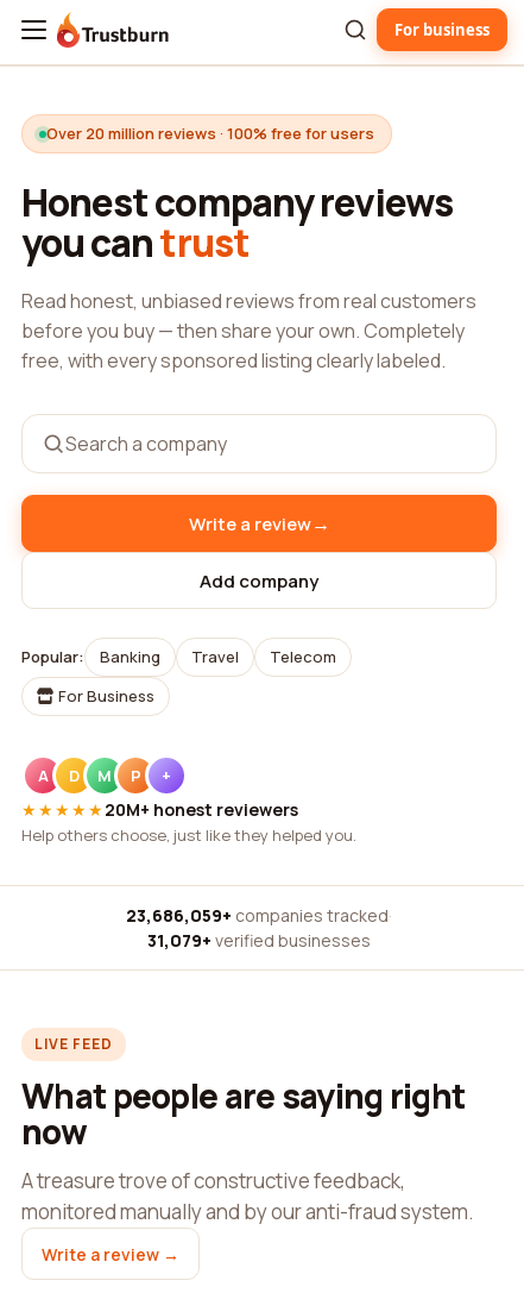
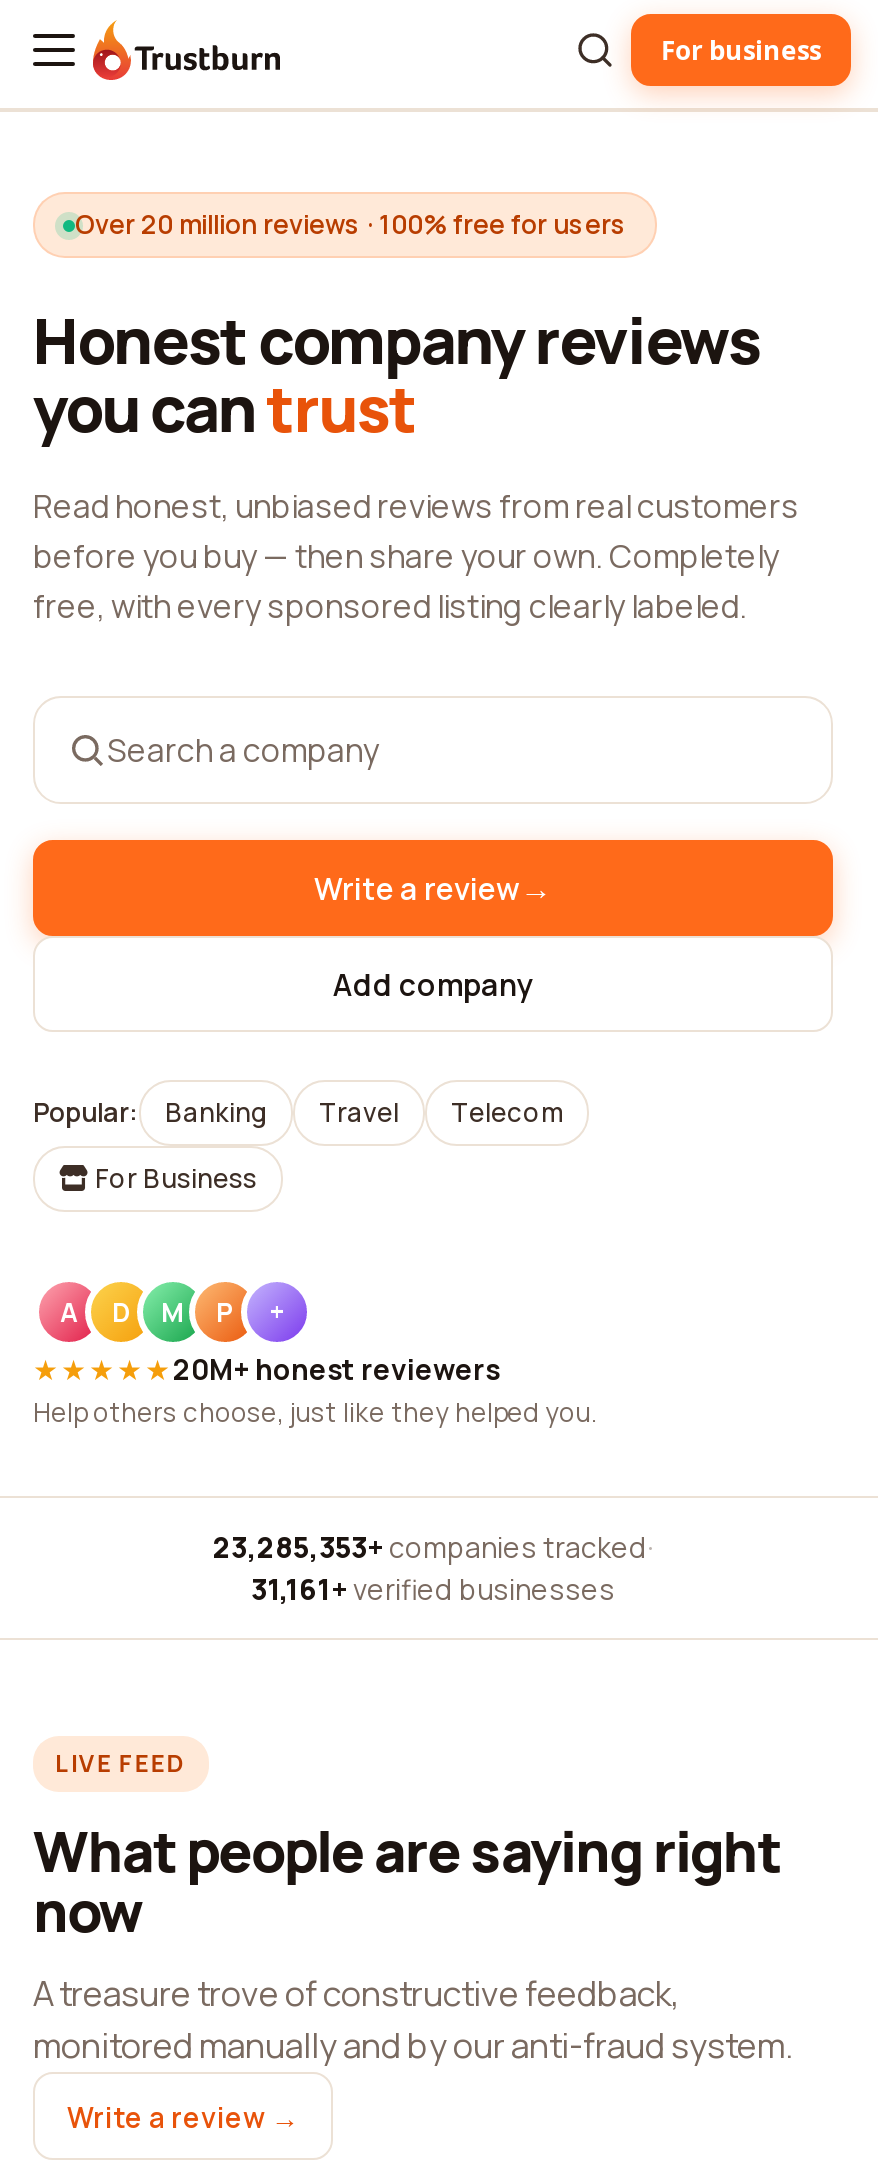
[126,904,392,927] 23,686,059+ companies tracked · -> [213,1528,653,1566] 23,285,353+ companies tracked ·
[147,929,371,952] 31,079+ verified businesses -> [251,1570,615,1608] 31,161+ verified businesses

